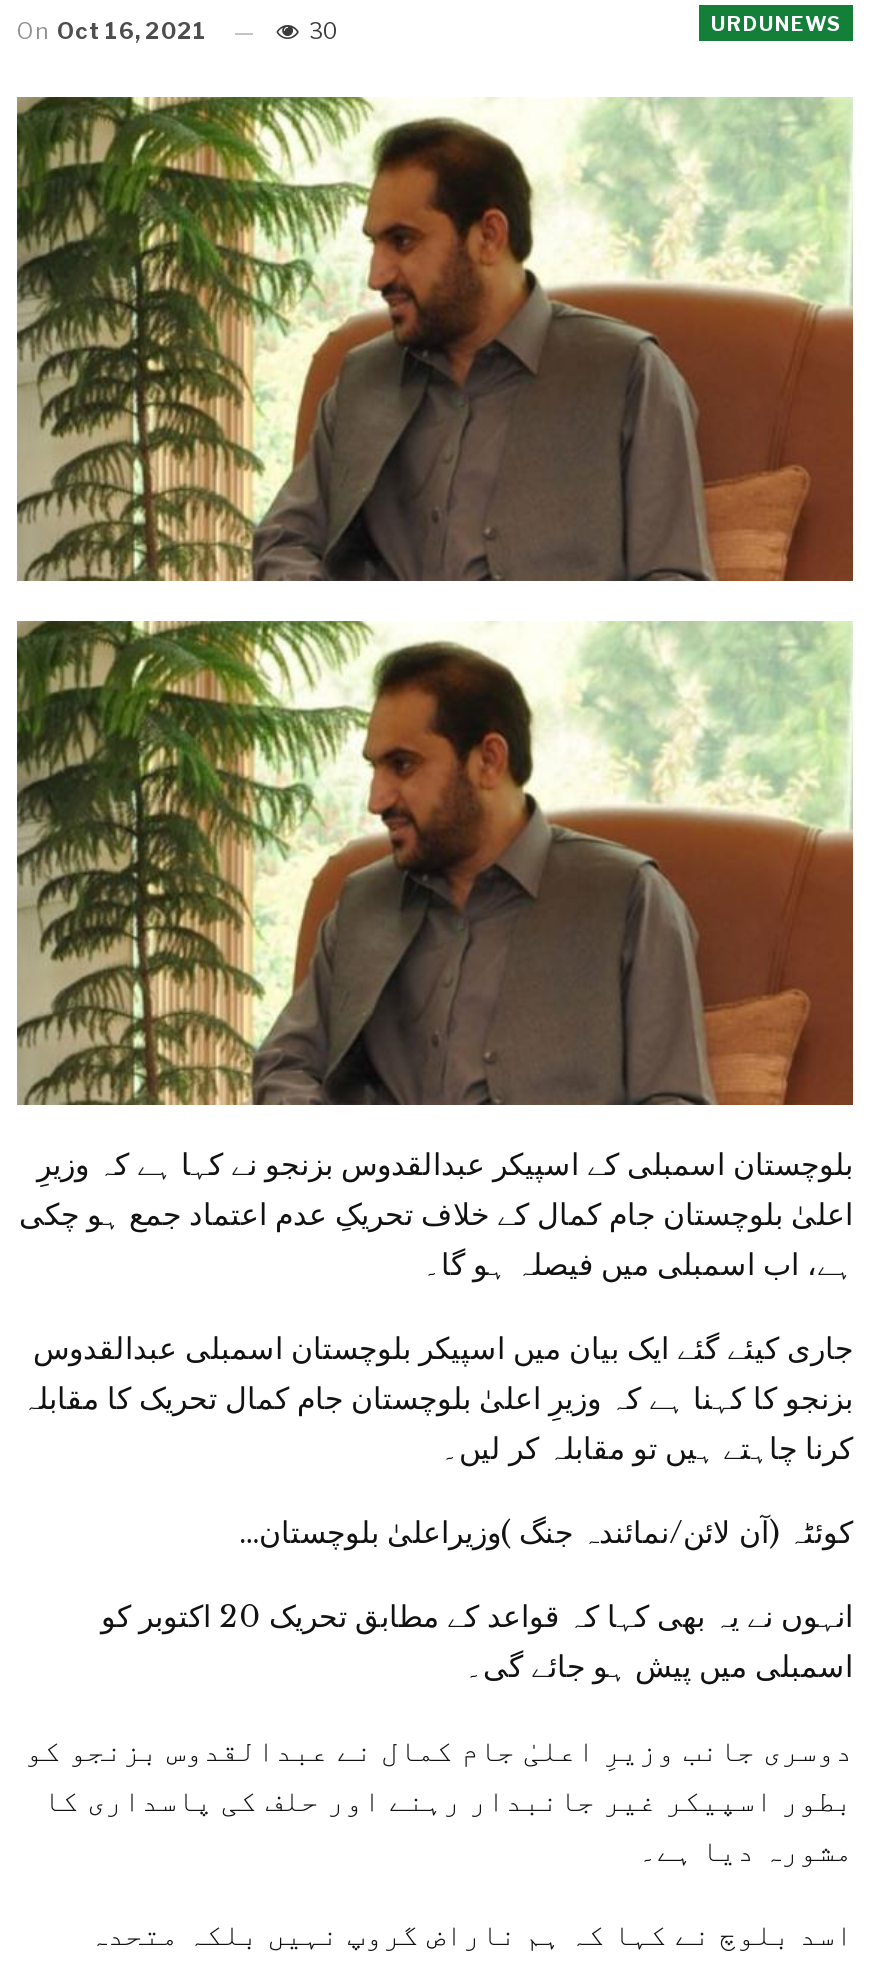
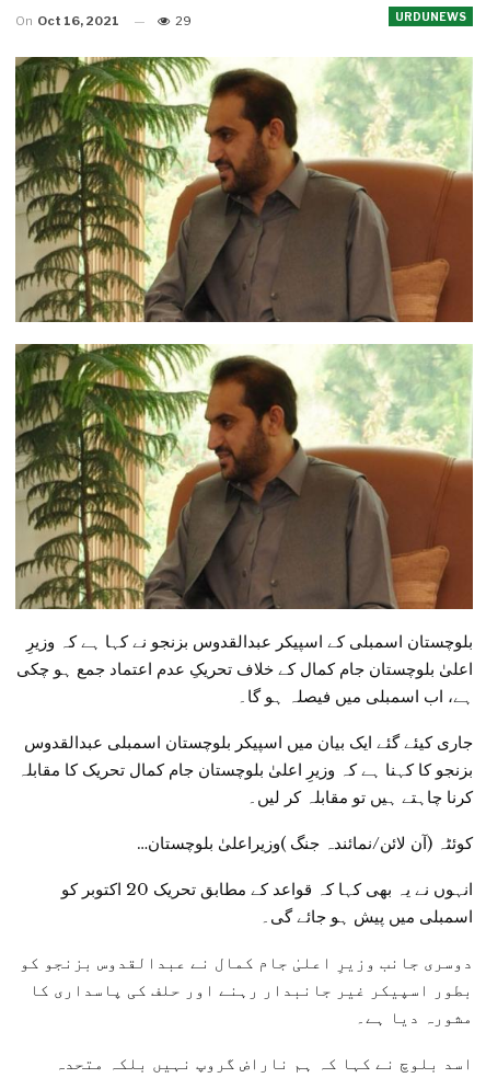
[305,17,339,45] 30 -> [173,13,192,28] 29

